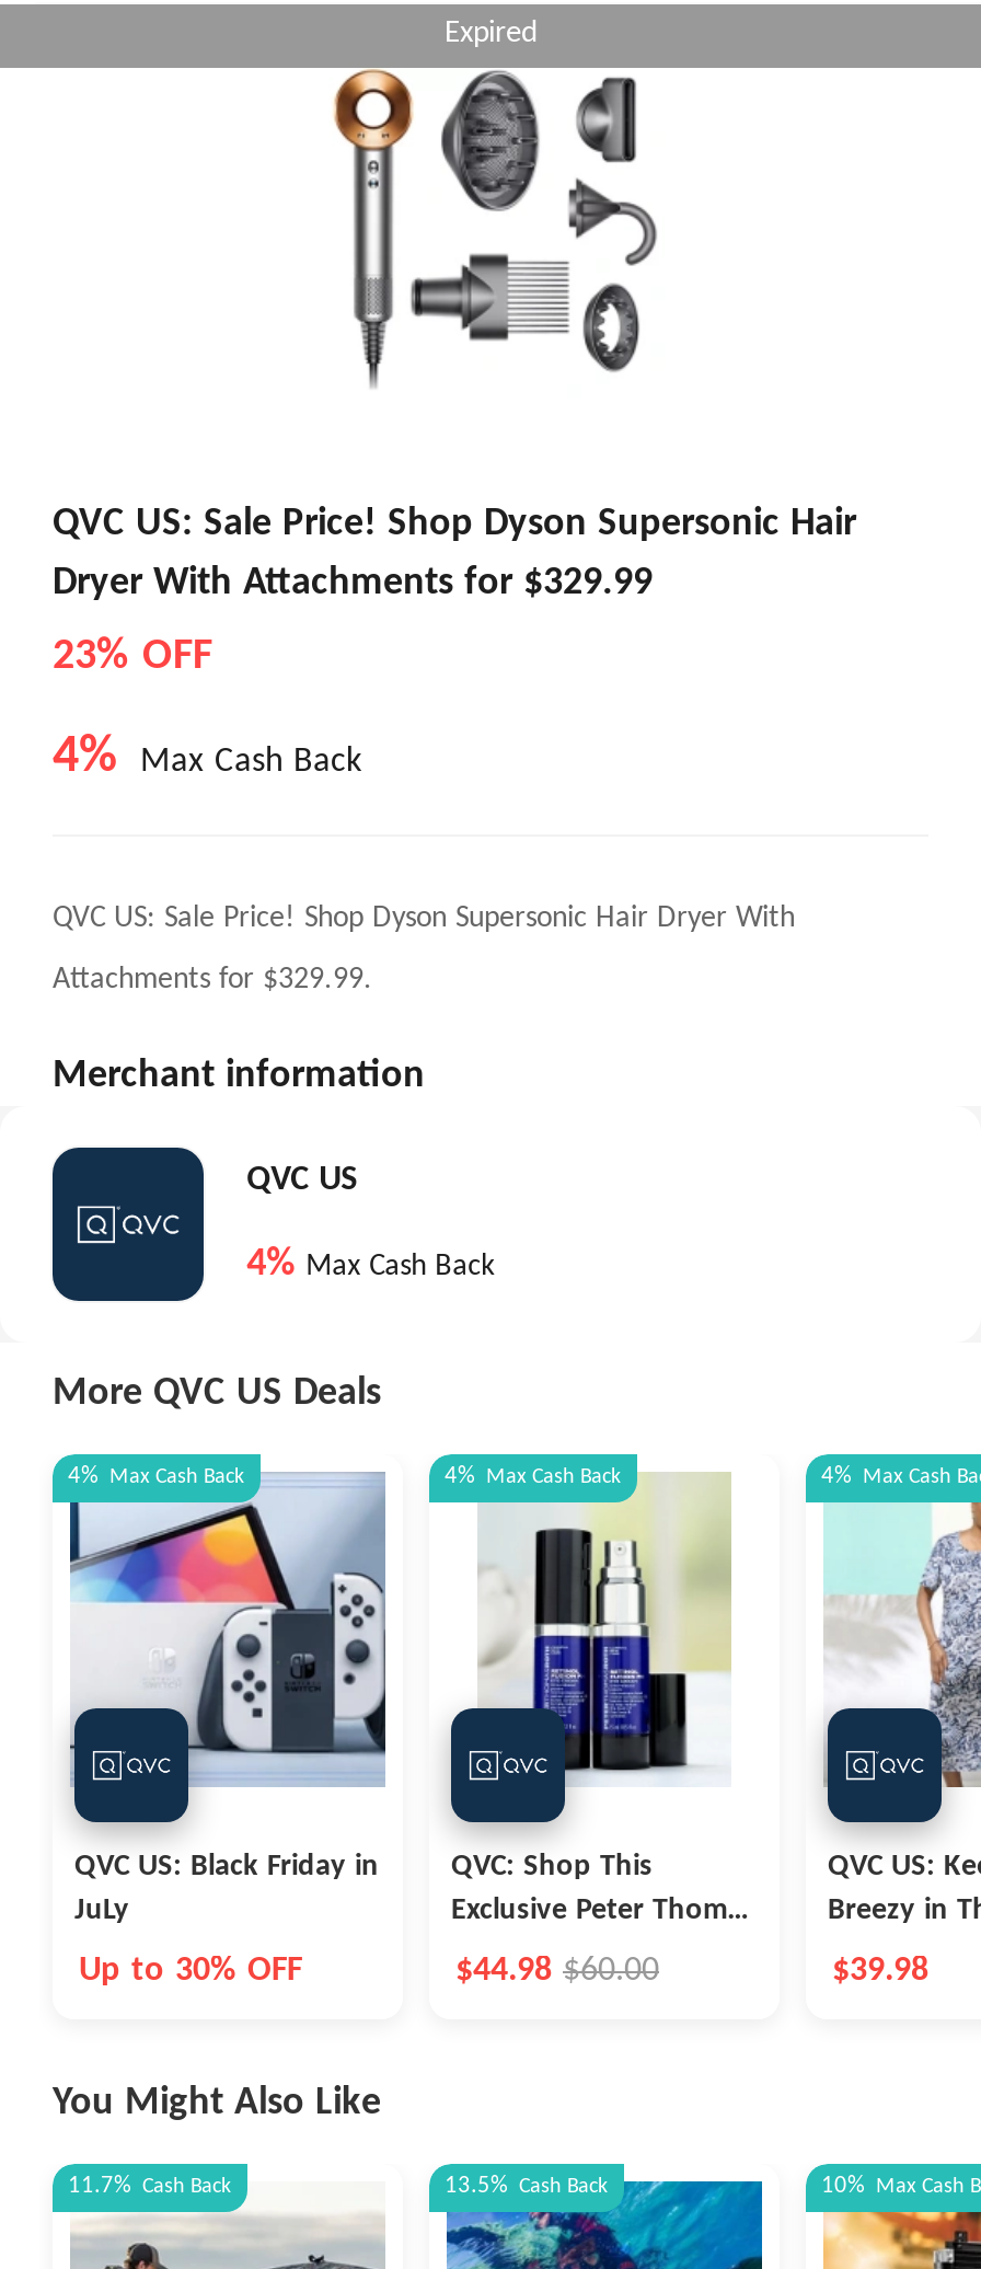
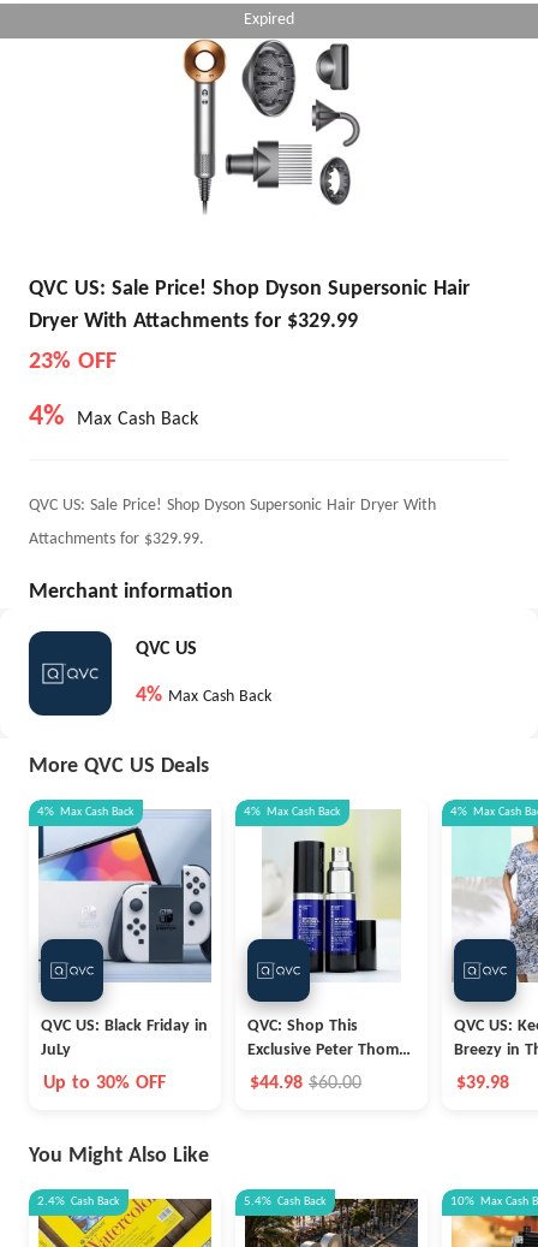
[68,2175,232,2199] 11.7% Cash Back -> [37,1195,120,1209] 2.4% Cash Back
[445,2175,609,2199] 13.5% Cash Back -> [244,1195,327,1209] 5.4% Cash Back

